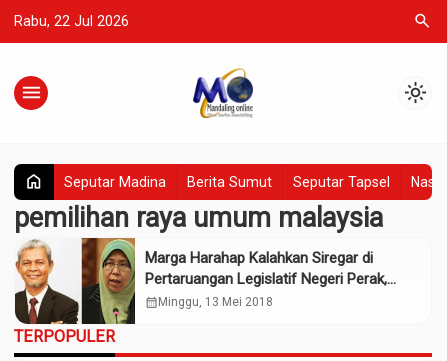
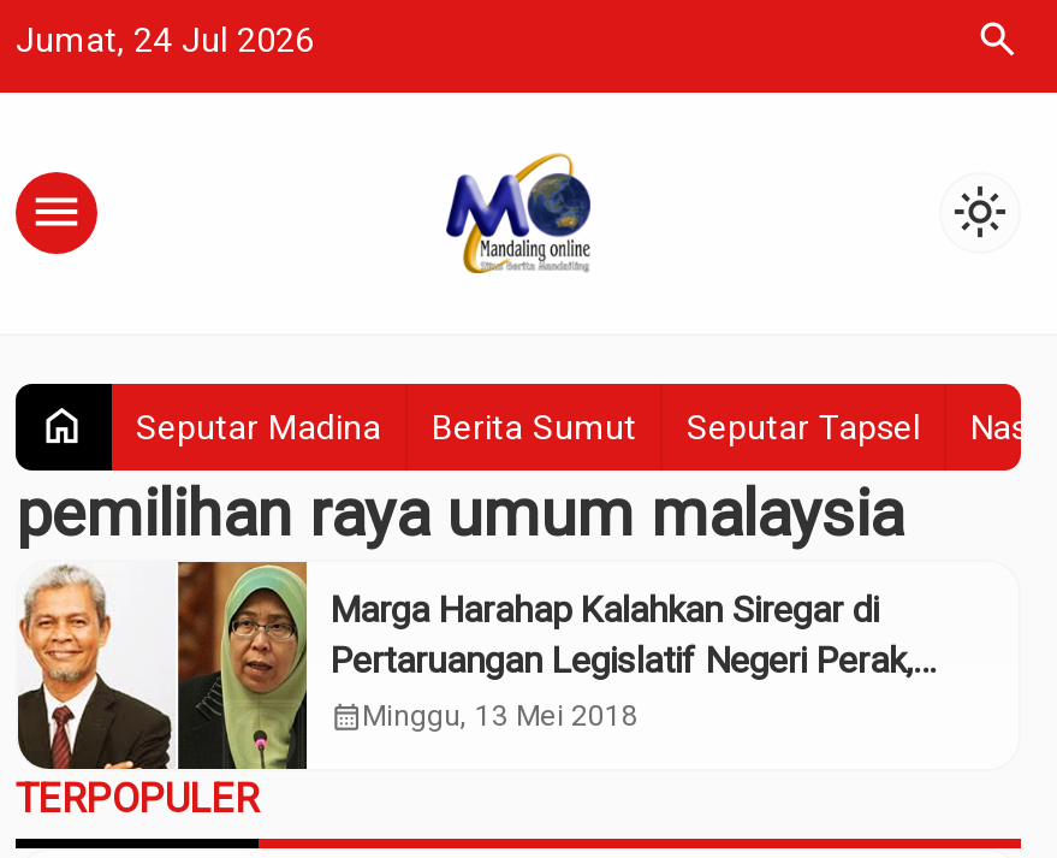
[14,13,129,29] Rabu, 22 Jul 2026 -> [16,20,314,59] Jumat, 24 Jul 2026

